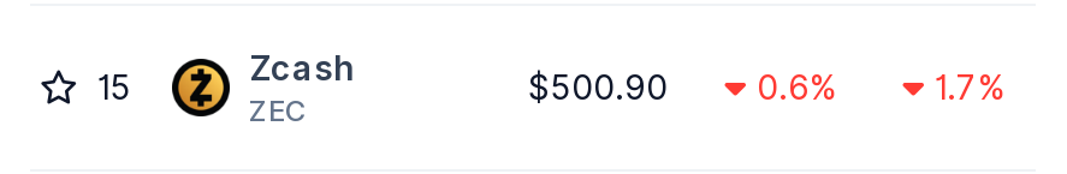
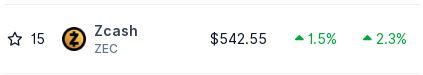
[528,66,668,107] $500.90 -> [210,30,267,47] $542.55
[757,66,836,107] 0.6% -> [308,30,337,47] 1.5%
[935,66,1004,107] 1.7% -> [376,30,407,47] 2.3%

